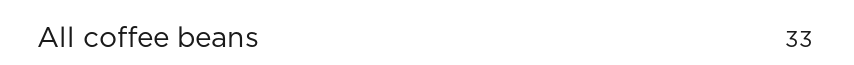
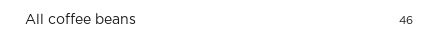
[785,28,813,50] 33 -> [399,14,413,25] 46

